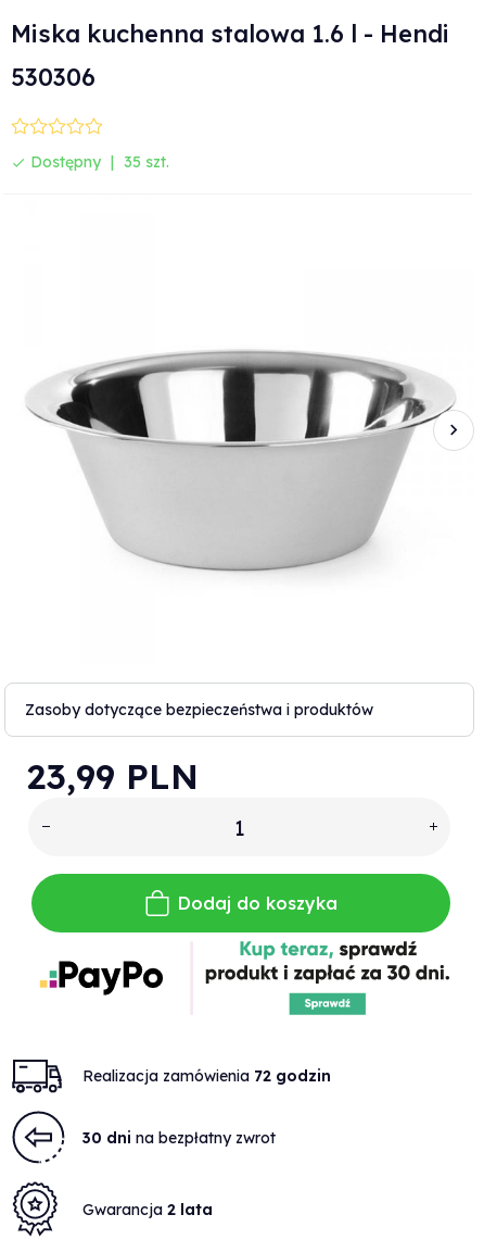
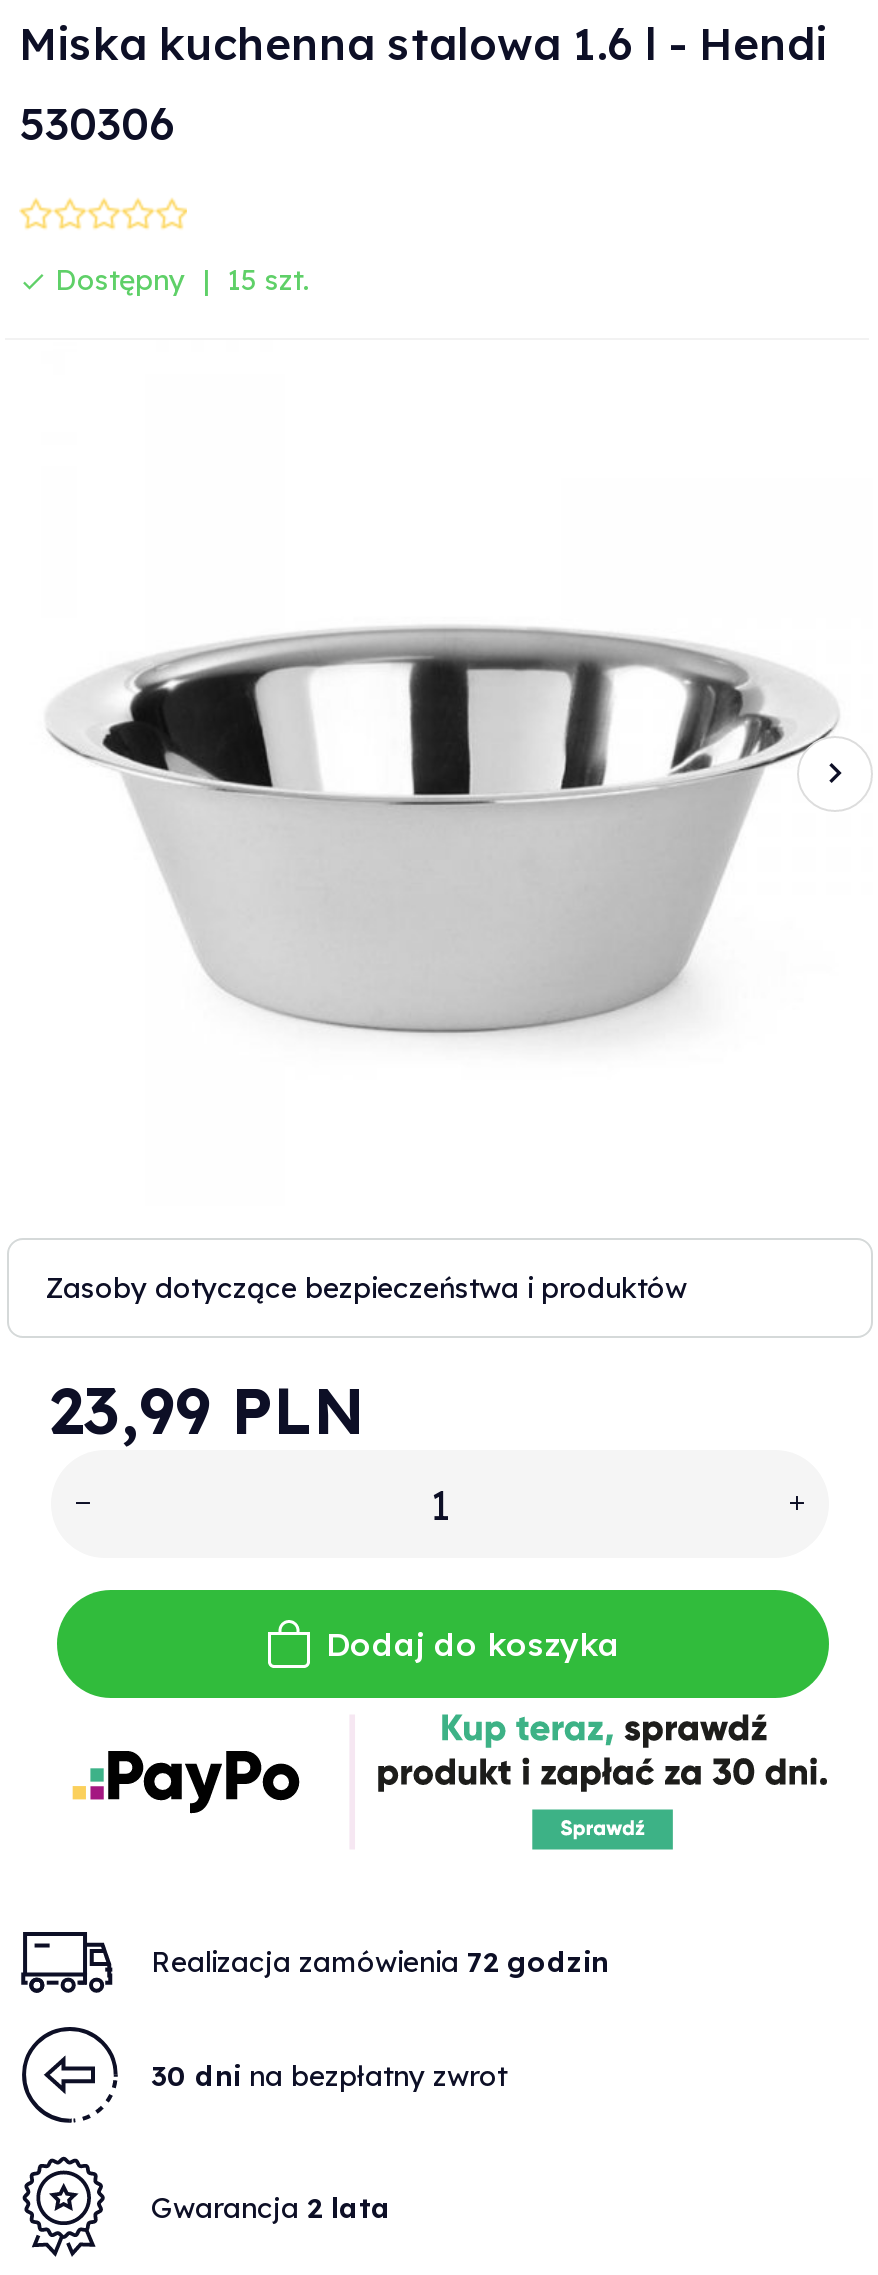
[30,152,169,172] Dostępny 35 szt. -> [55,262,309,298] Dostępny 15 szt.

